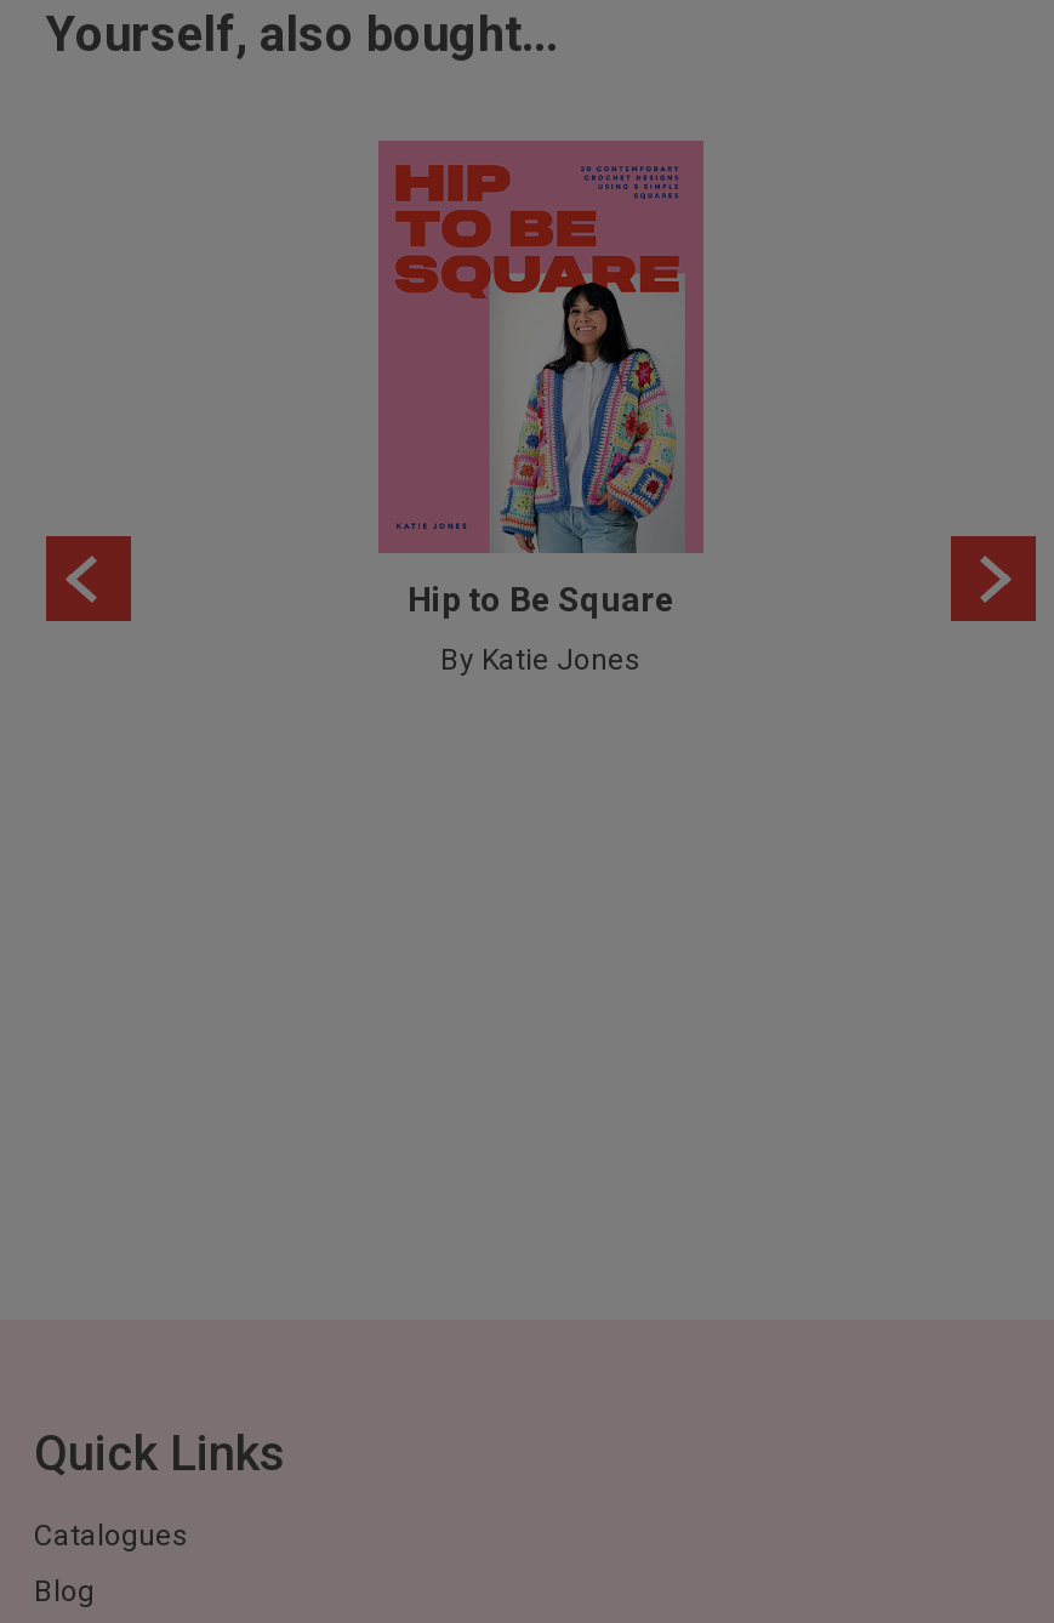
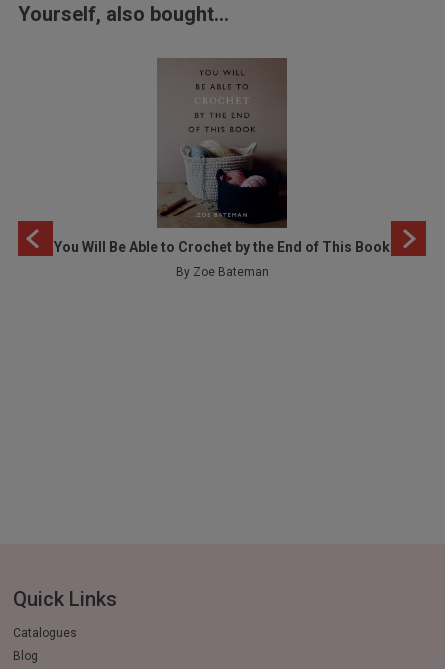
[376,138,706,618] [image] | Hip to Be Square -> [54,58,390,255] [image] | You Will Be Able to Crochet by the End of This Book
[440,642,642,676] By Katie Jones -> [175,265,268,279] By Zoe Bateman

